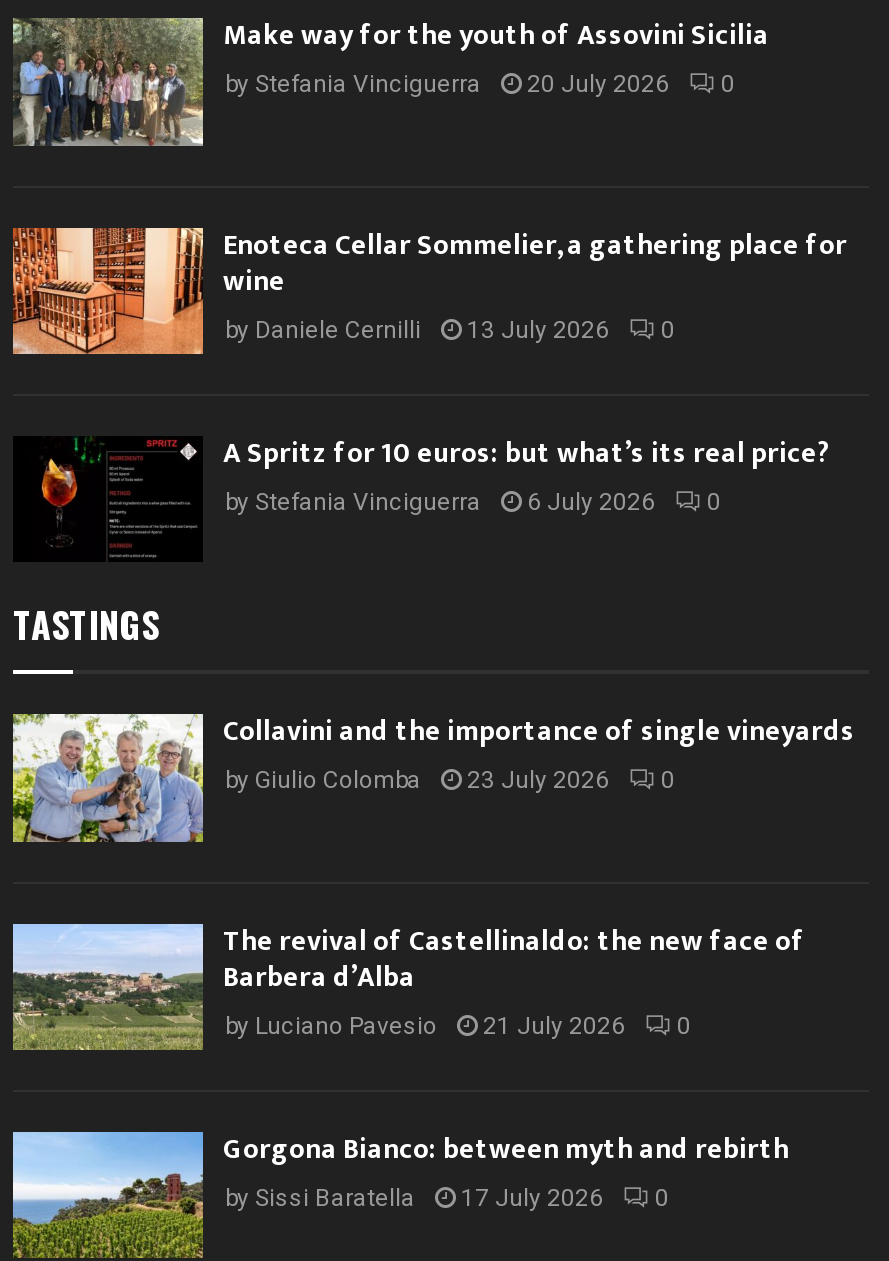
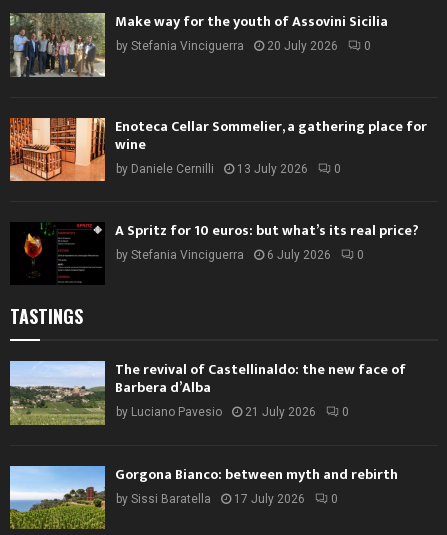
[11,709,855,844] [image] | Collavini and the importance of single vineyards | by Giulio Colomba | 23 July 2026 | 0 -> none

